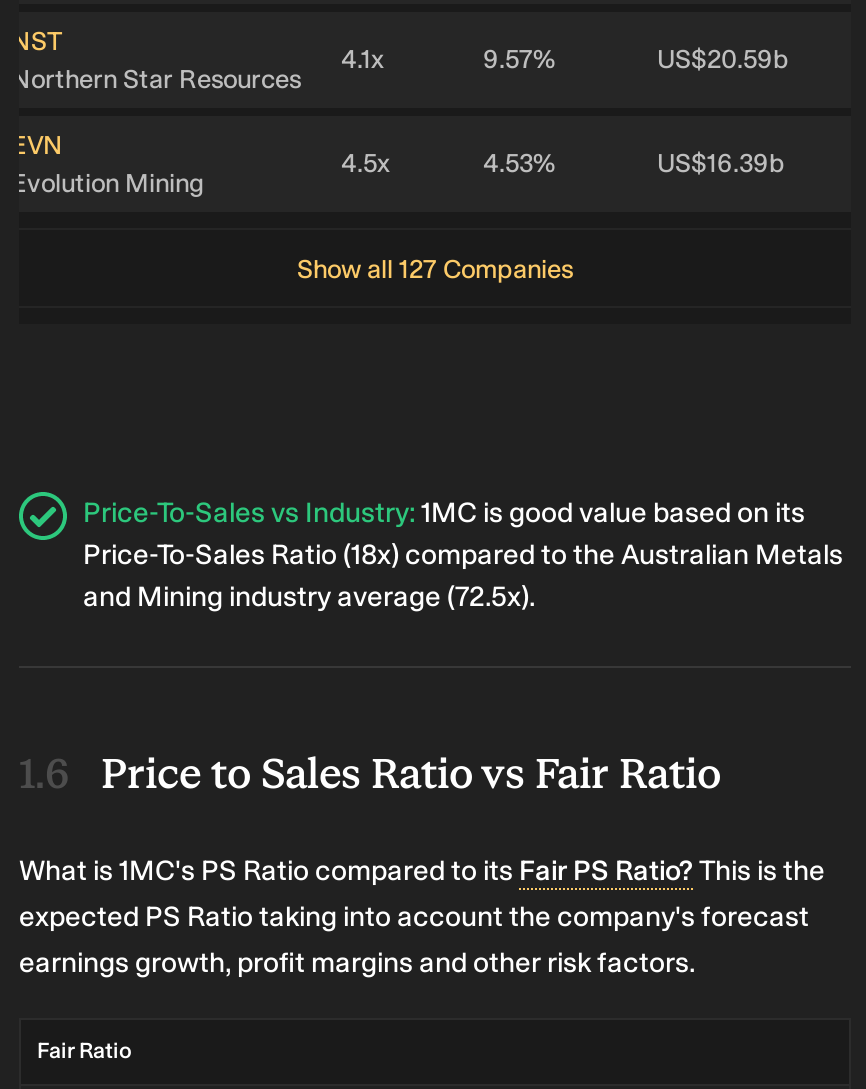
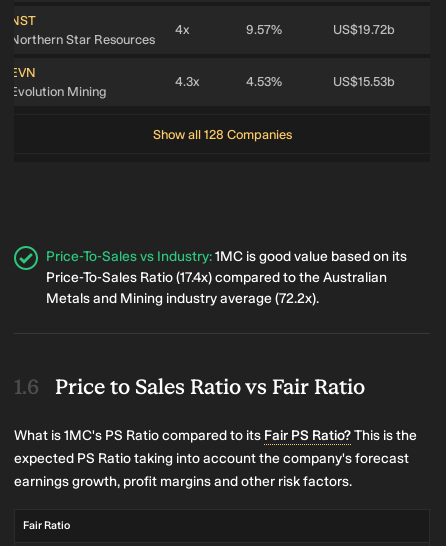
[341,44,383,74] 4.1x -> [175,22,189,37] 4x
[657,44,789,74] US$20.59b -> [333,22,395,37] US$19.72b
[341,148,389,178] 4.5x -> [175,74,199,89] 4.3x
[657,148,785,178] US$16.39b -> [333,74,395,89] US$15.53b
[297,253,573,283] Show all 127 Companies -> [152,126,291,141] Show all 128 Companies
[83,538,843,614] Price-To-Sales Ratio (18x) compared to the Australian Metals | and Mining industry average (72.5x). -> [46,269,387,307] Price-To-Sales Ratio (17.4x) compared to the Australian | Metals and Mining industry average (72.2x).

